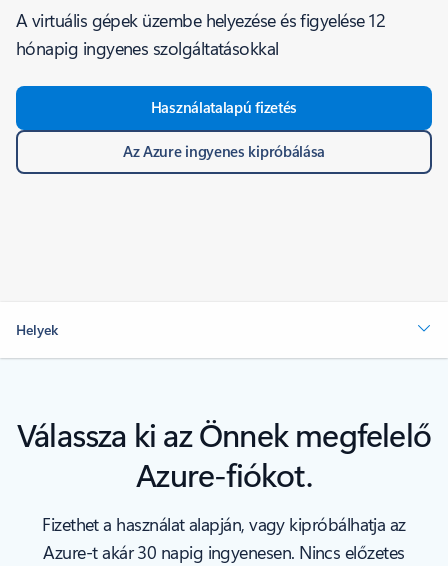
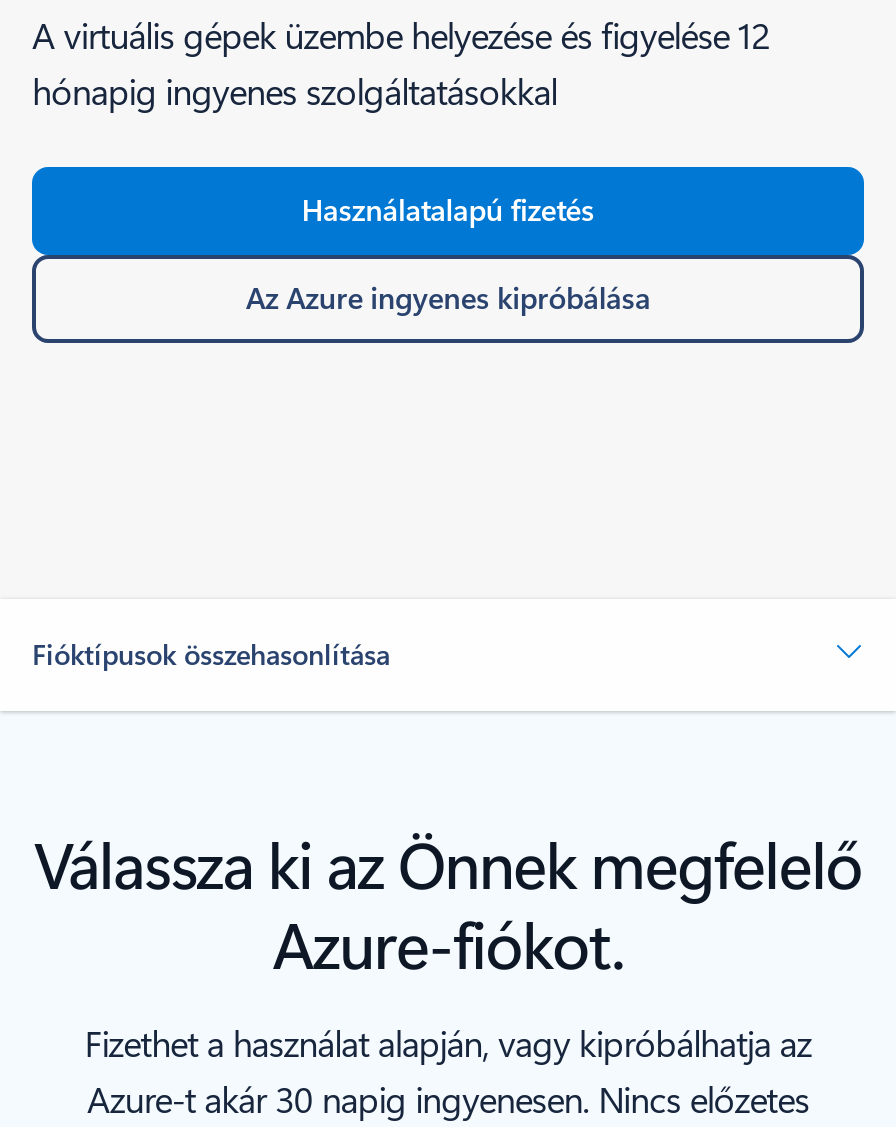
[16,320,58,339] Helyek -> [32,635,390,673] Fióktípusok összehasonlítása

